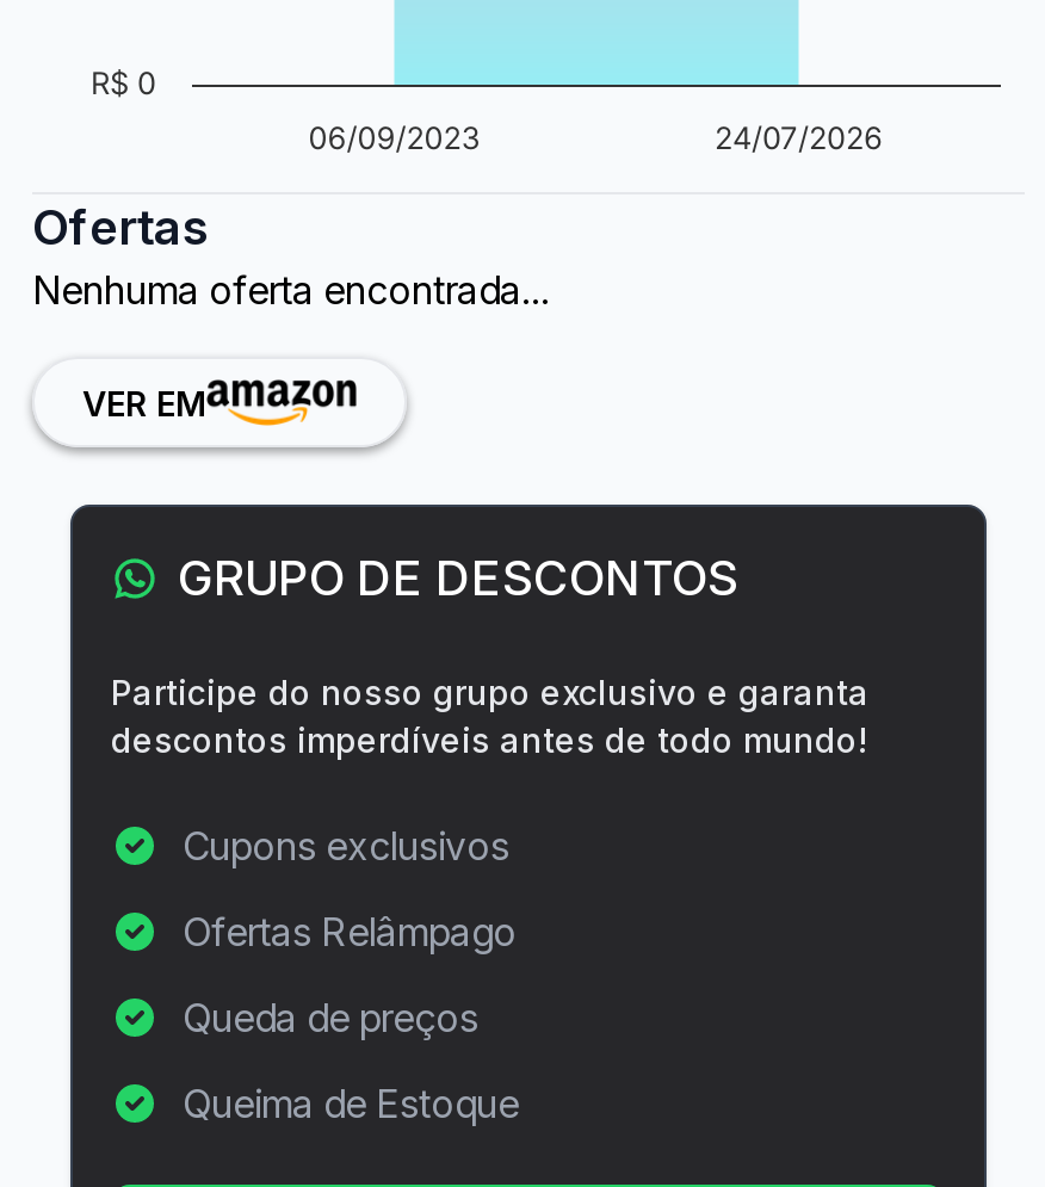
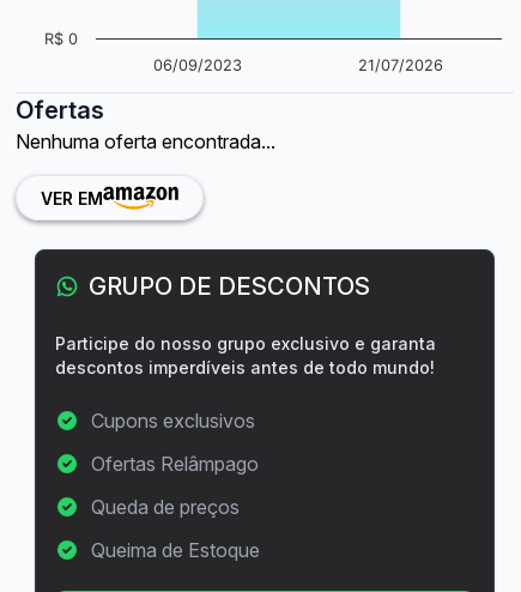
[715,119,883,156] 24/07/2026 -> [358,56,443,74] 21/07/2026

